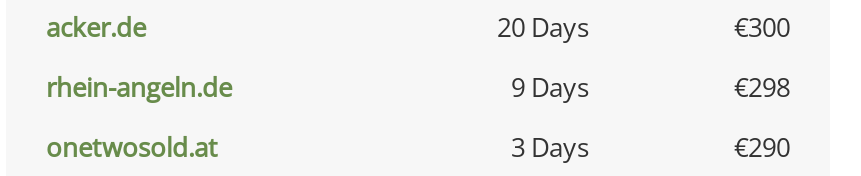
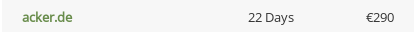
[46,9,790,165] 20 Days | €300 | rhein-angeln.de | 9 Days | €298 | onetwosold.at | 3 Days -> [247,8,293,26] 22 Days

